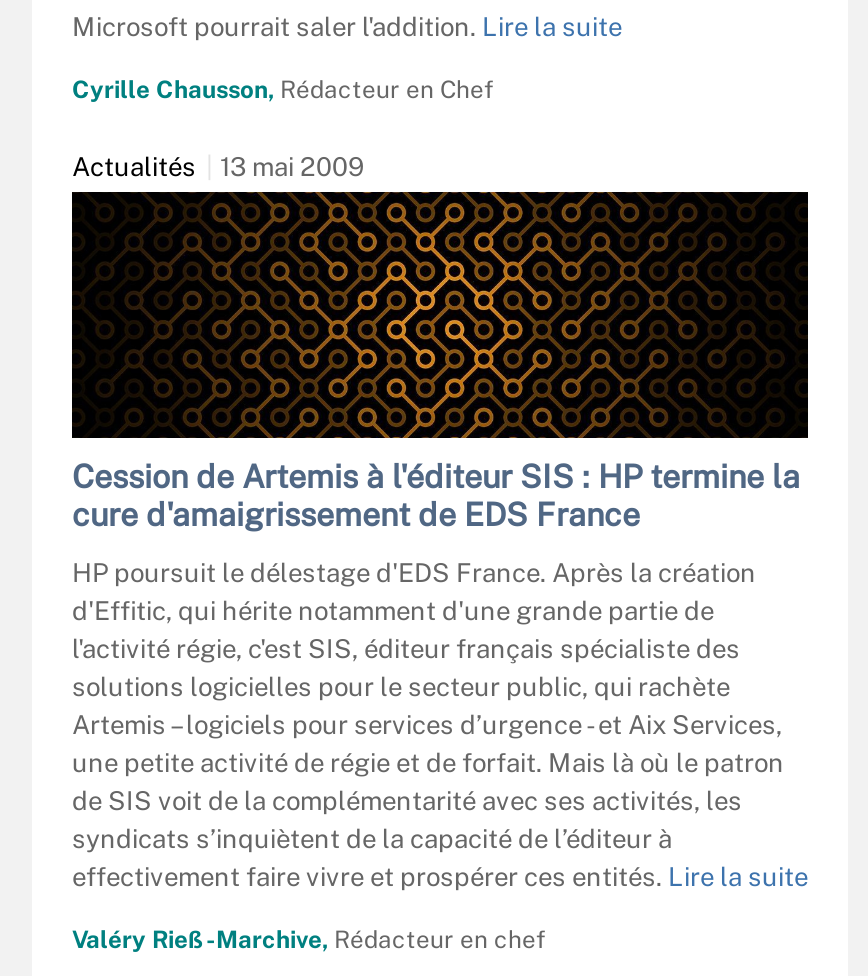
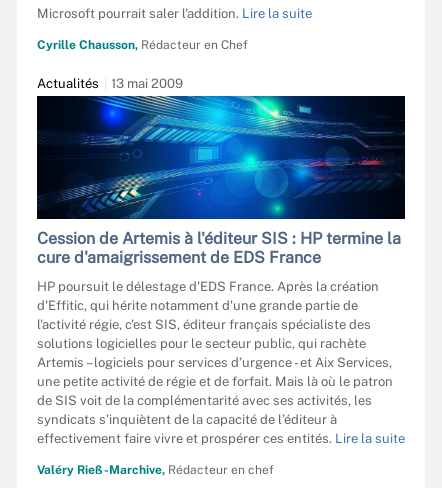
[76,190,808,440] [image] -> [37,95,405,220] [image]

